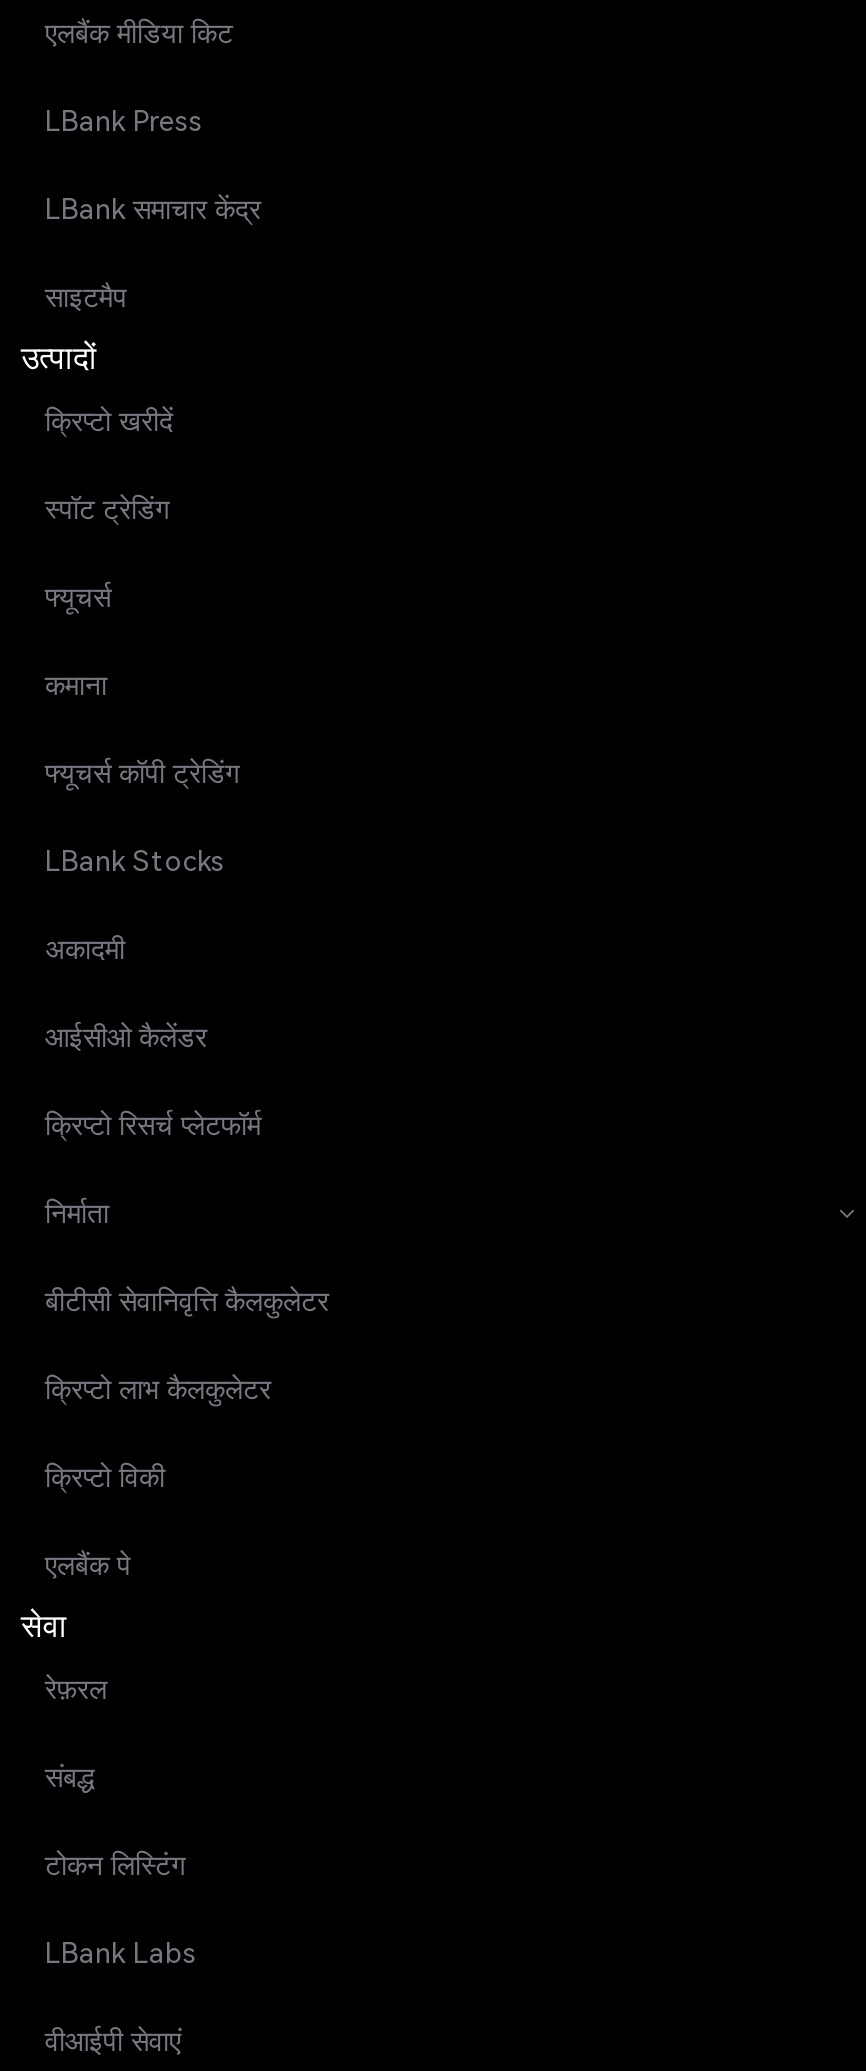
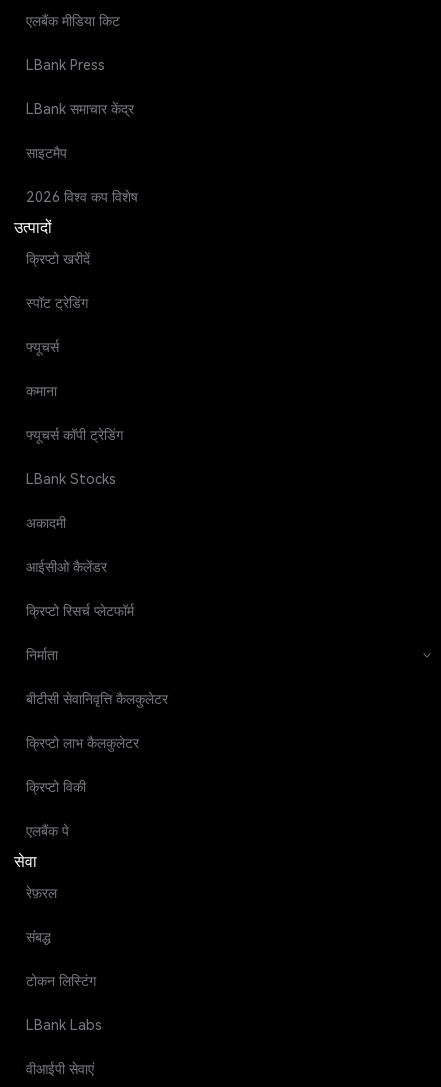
none -> [26,189,138,205] 2026 विश्व कप विशेष

